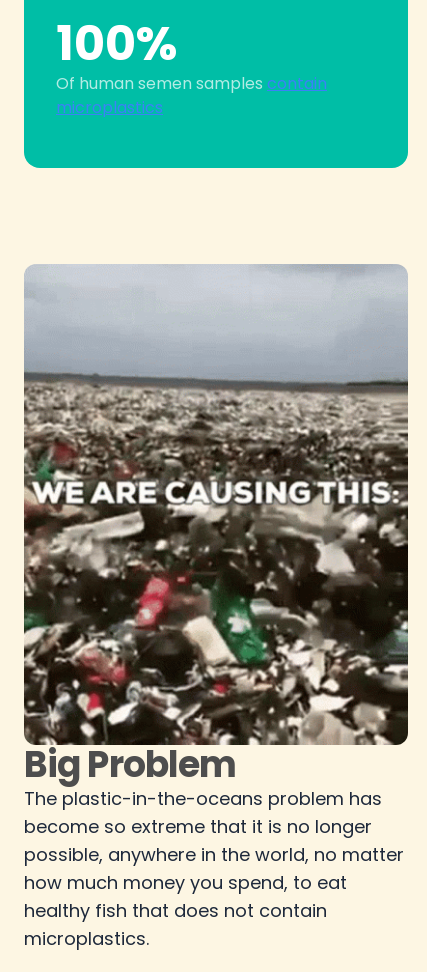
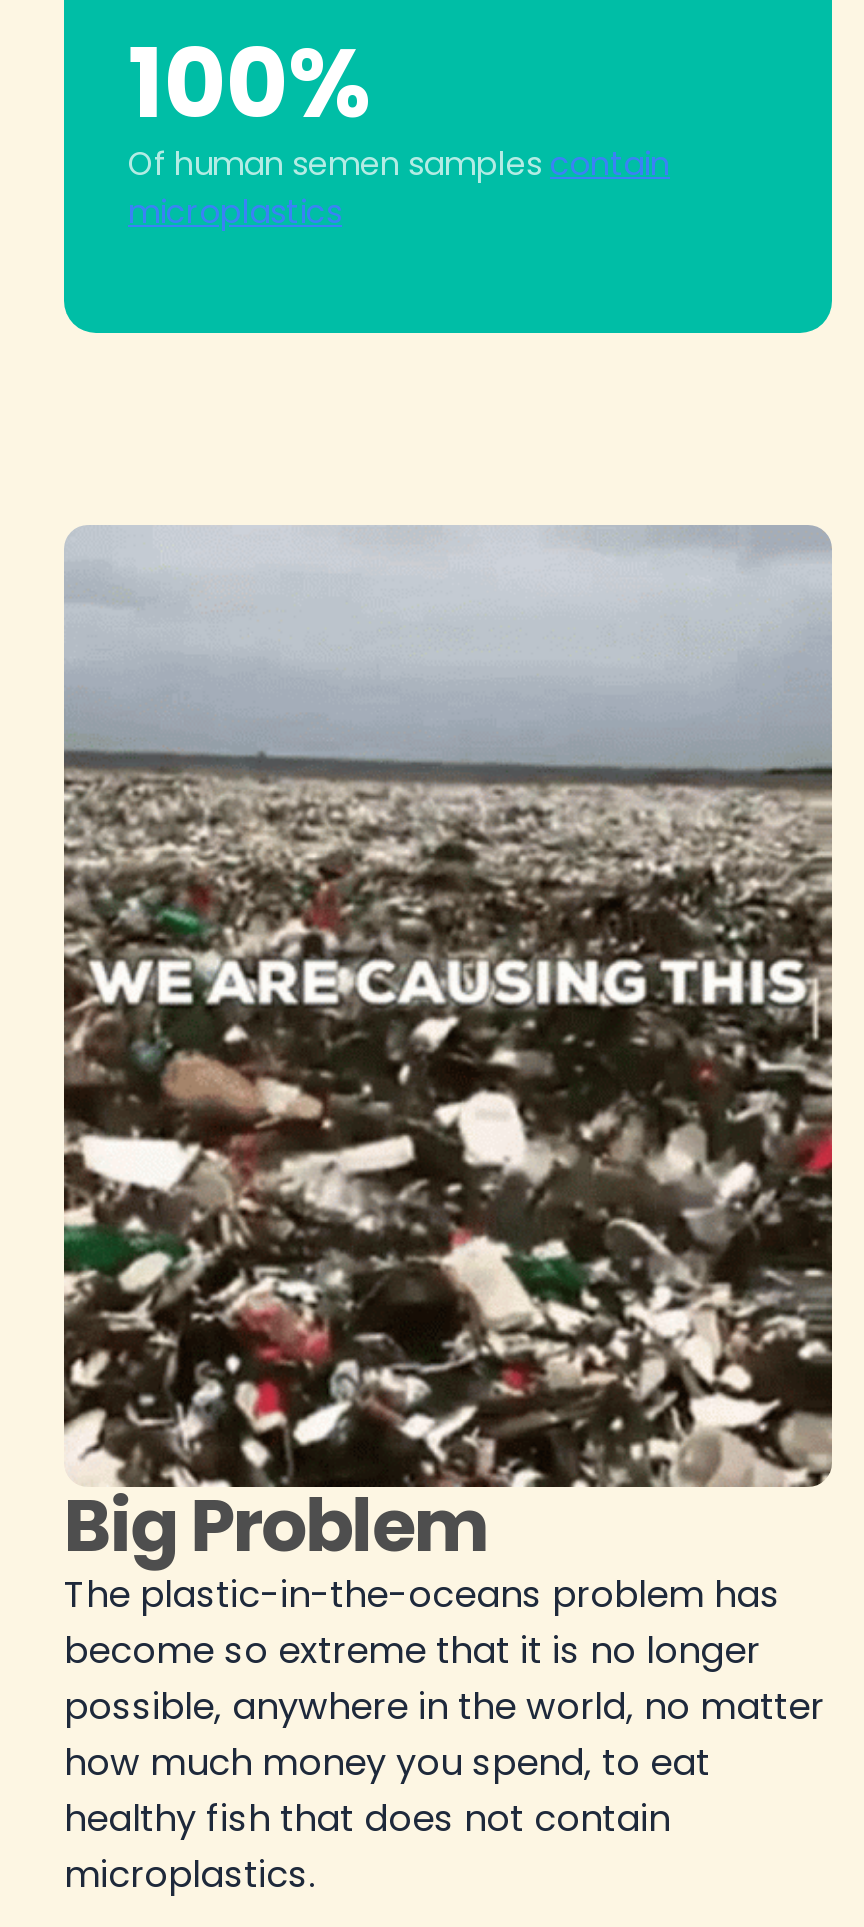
[23,372,409,746] [image] -> [62,743,834,1487] [image]

